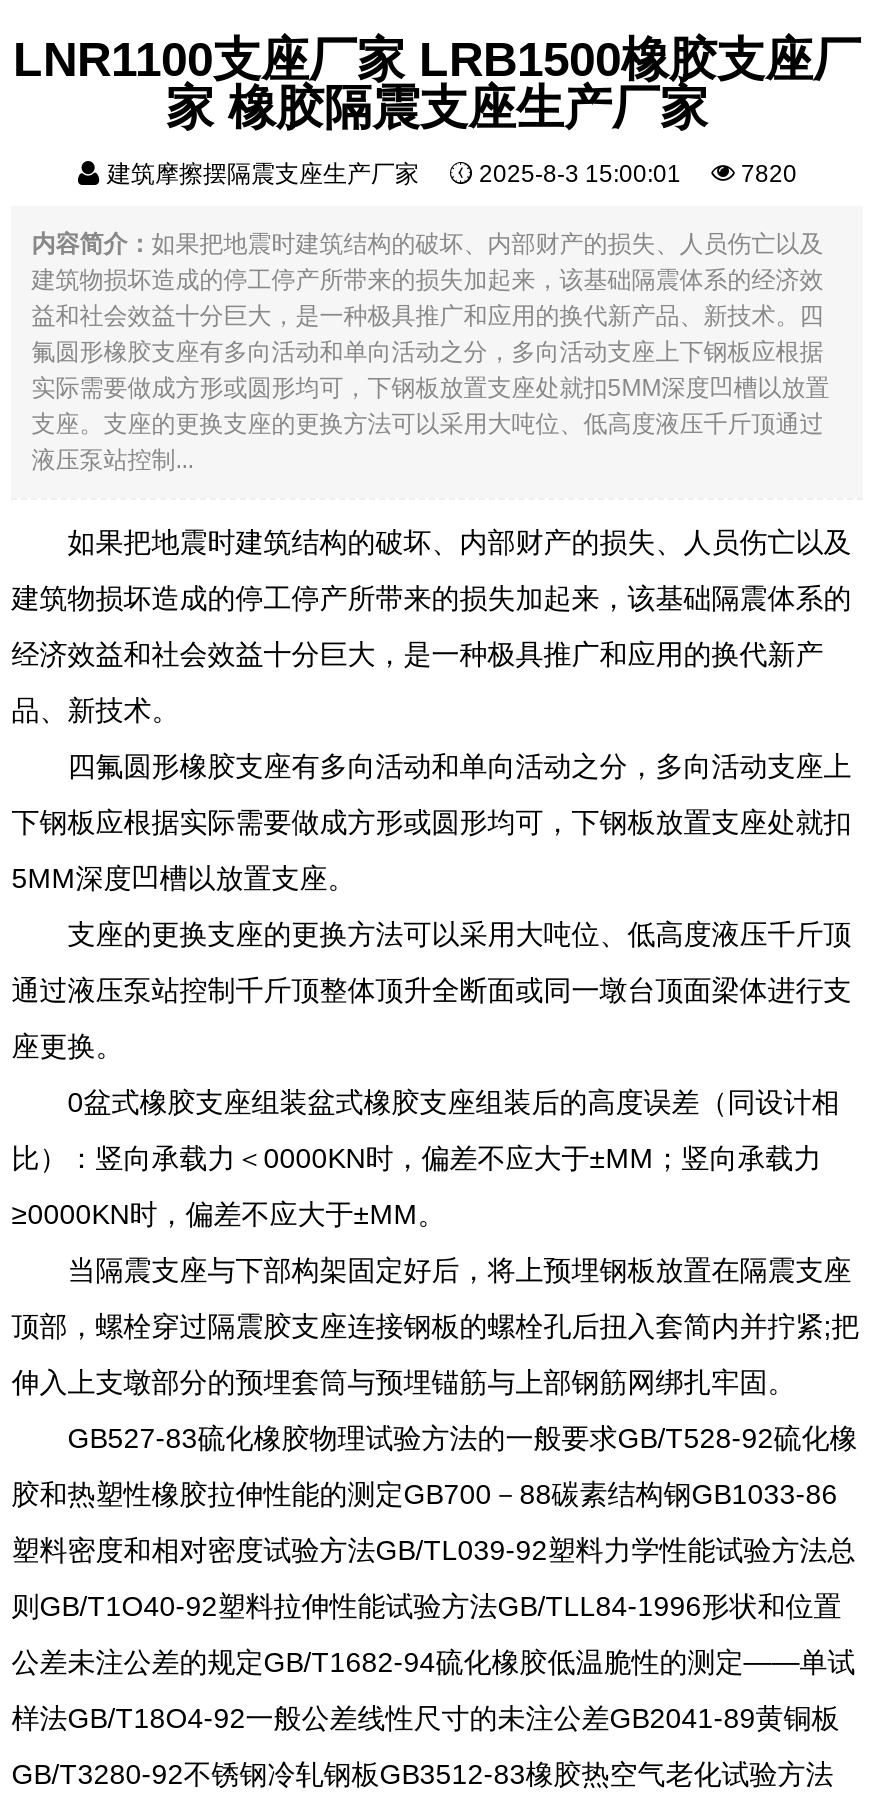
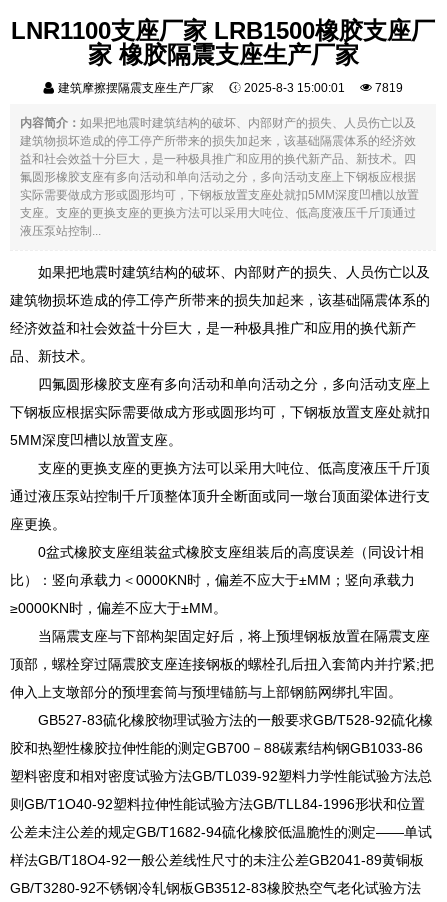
[101,160,797,188] 建筑摩擦摆隔震支座生产厂家 2025-8-3 15:00:01 7820 -> [55,81,403,95] 建筑摩擦摆隔震支座生产厂家 2025-8-3 15:00:01 7819

